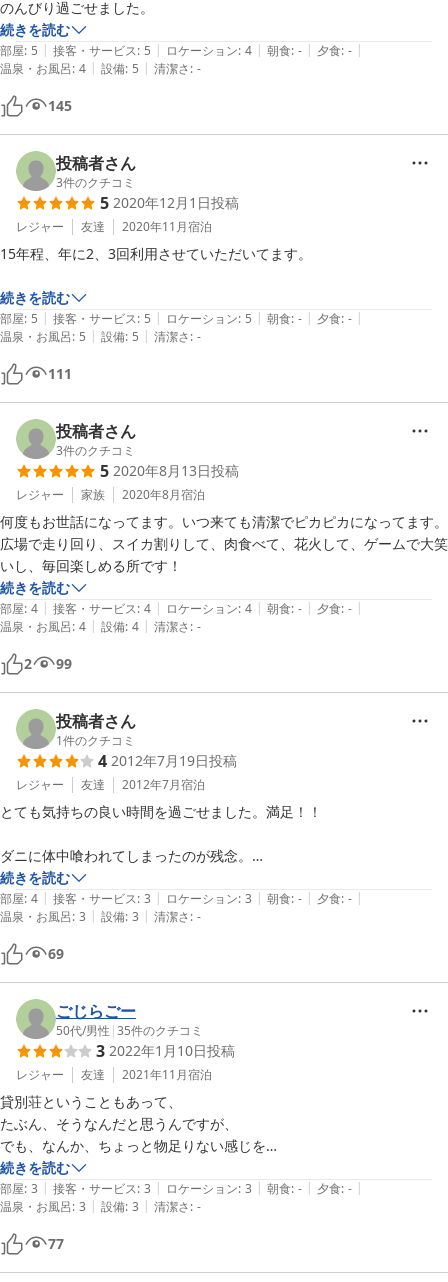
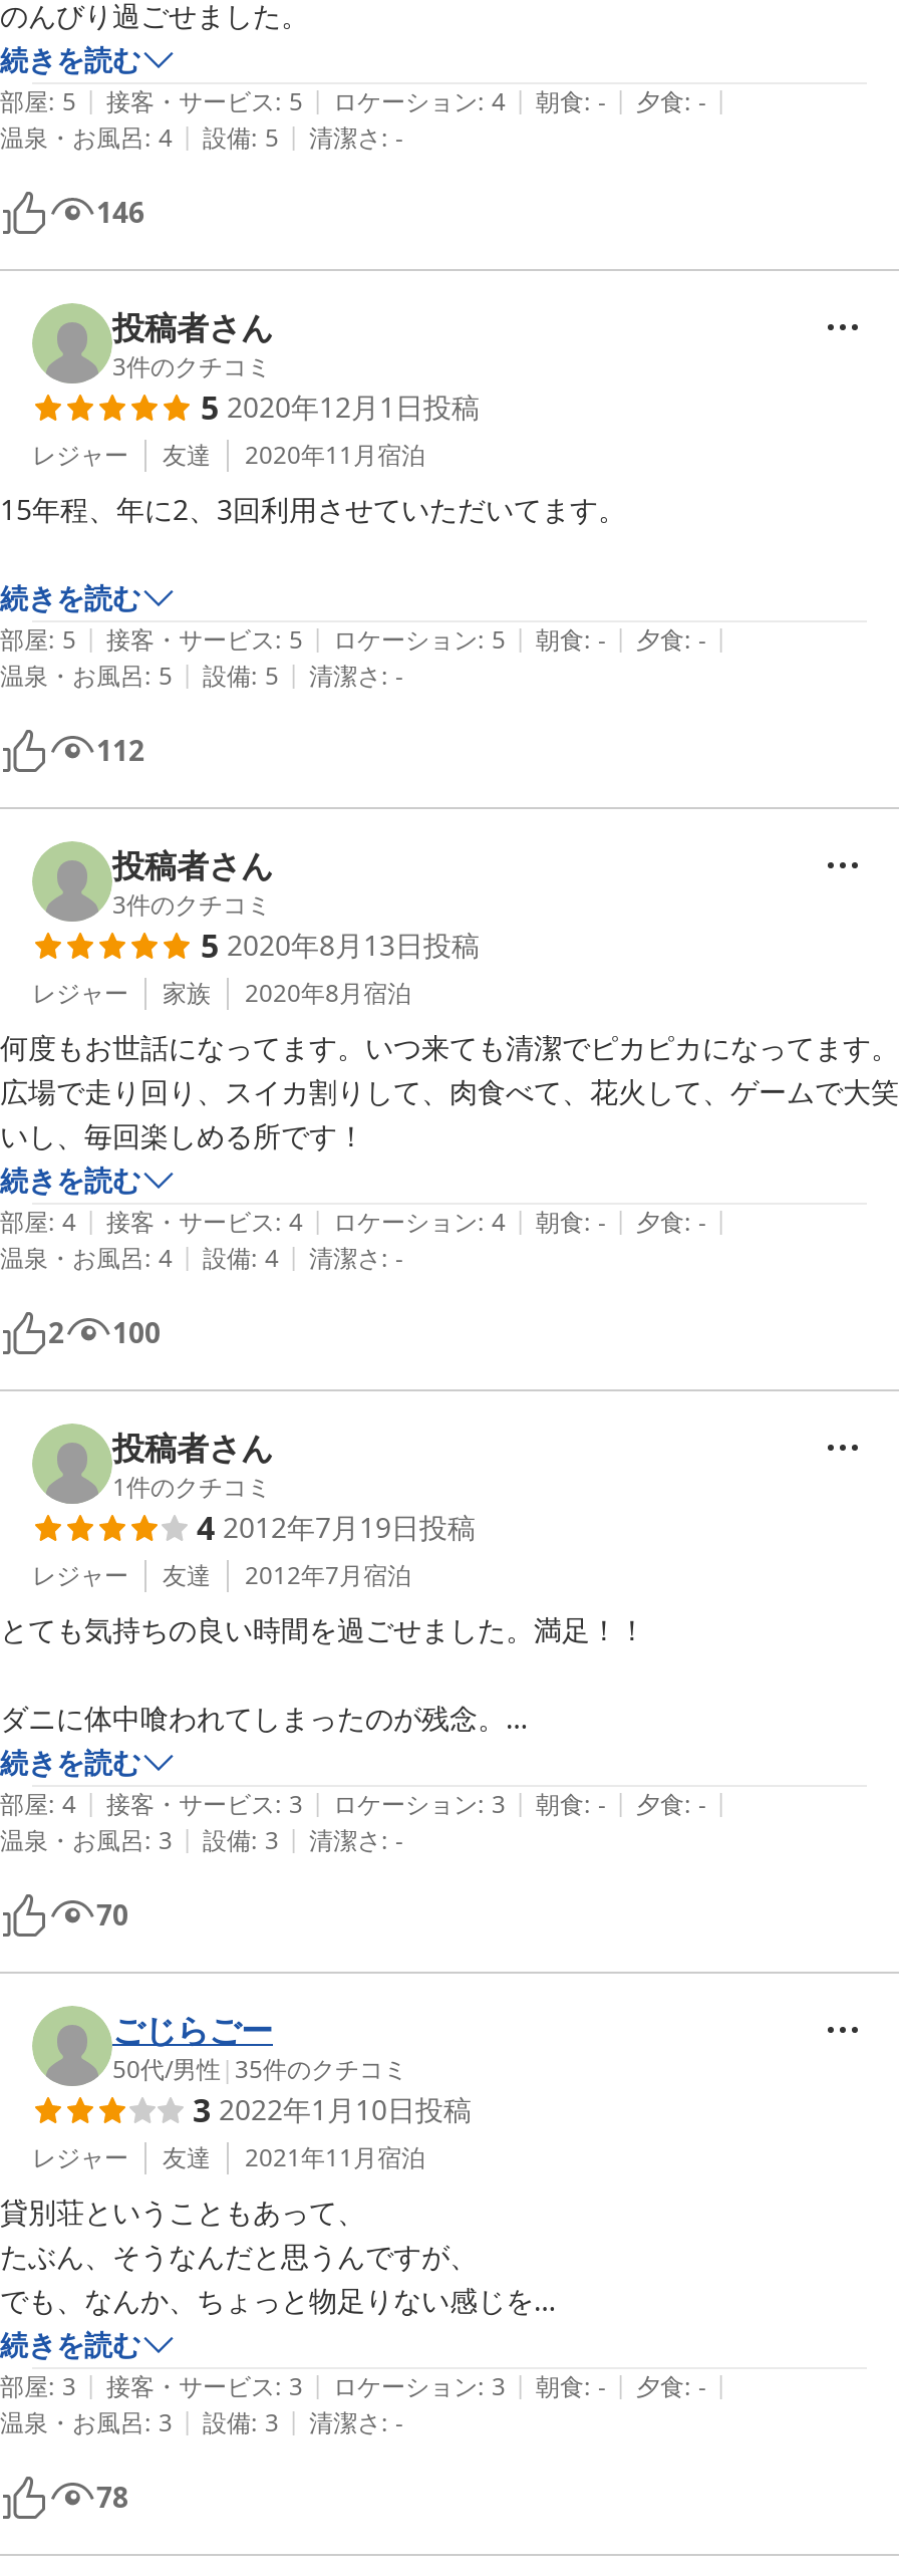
[48,96,72,115] 145 -> [96,193,144,231] 146
[48,364,72,383] 111 -> [96,731,144,769] 112
[24,654,72,673] 2 99 -> [48,1313,161,1351] 2 100
[48,944,64,963] 69 -> [96,1895,128,1934] 70
[48,1234,64,1253] 77 -> [96,2478,128,2516] 78

